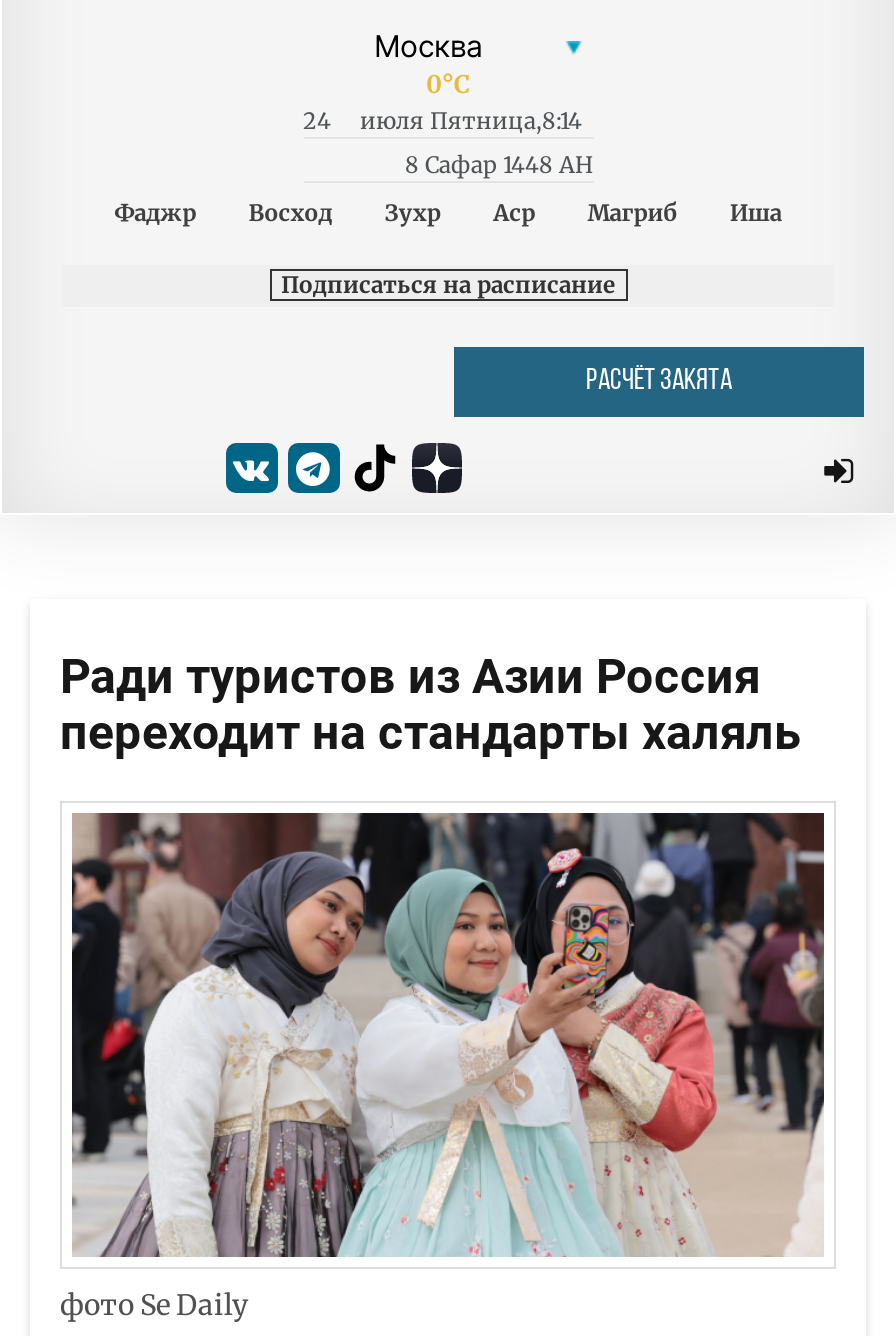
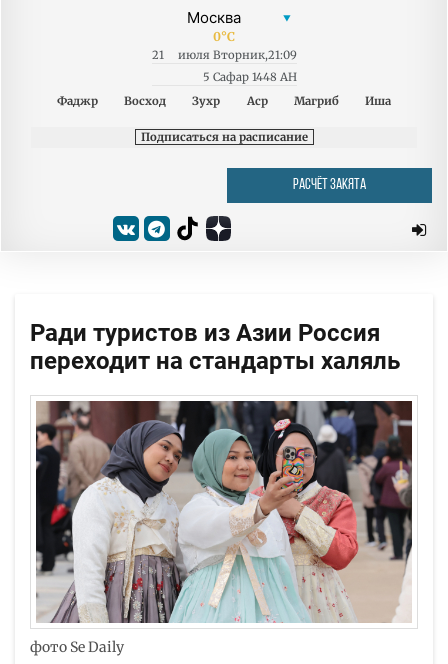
[303,107,331,135] 24 -> [151,48,163,62] 21
[360,107,582,135] июля Пятница,8:14 -> [177,48,296,62] июля Вторник,21:09
[405,151,593,179] 8 Сафар 1448 AH -> [202,70,296,84] 5 Сафар 1448 AH

